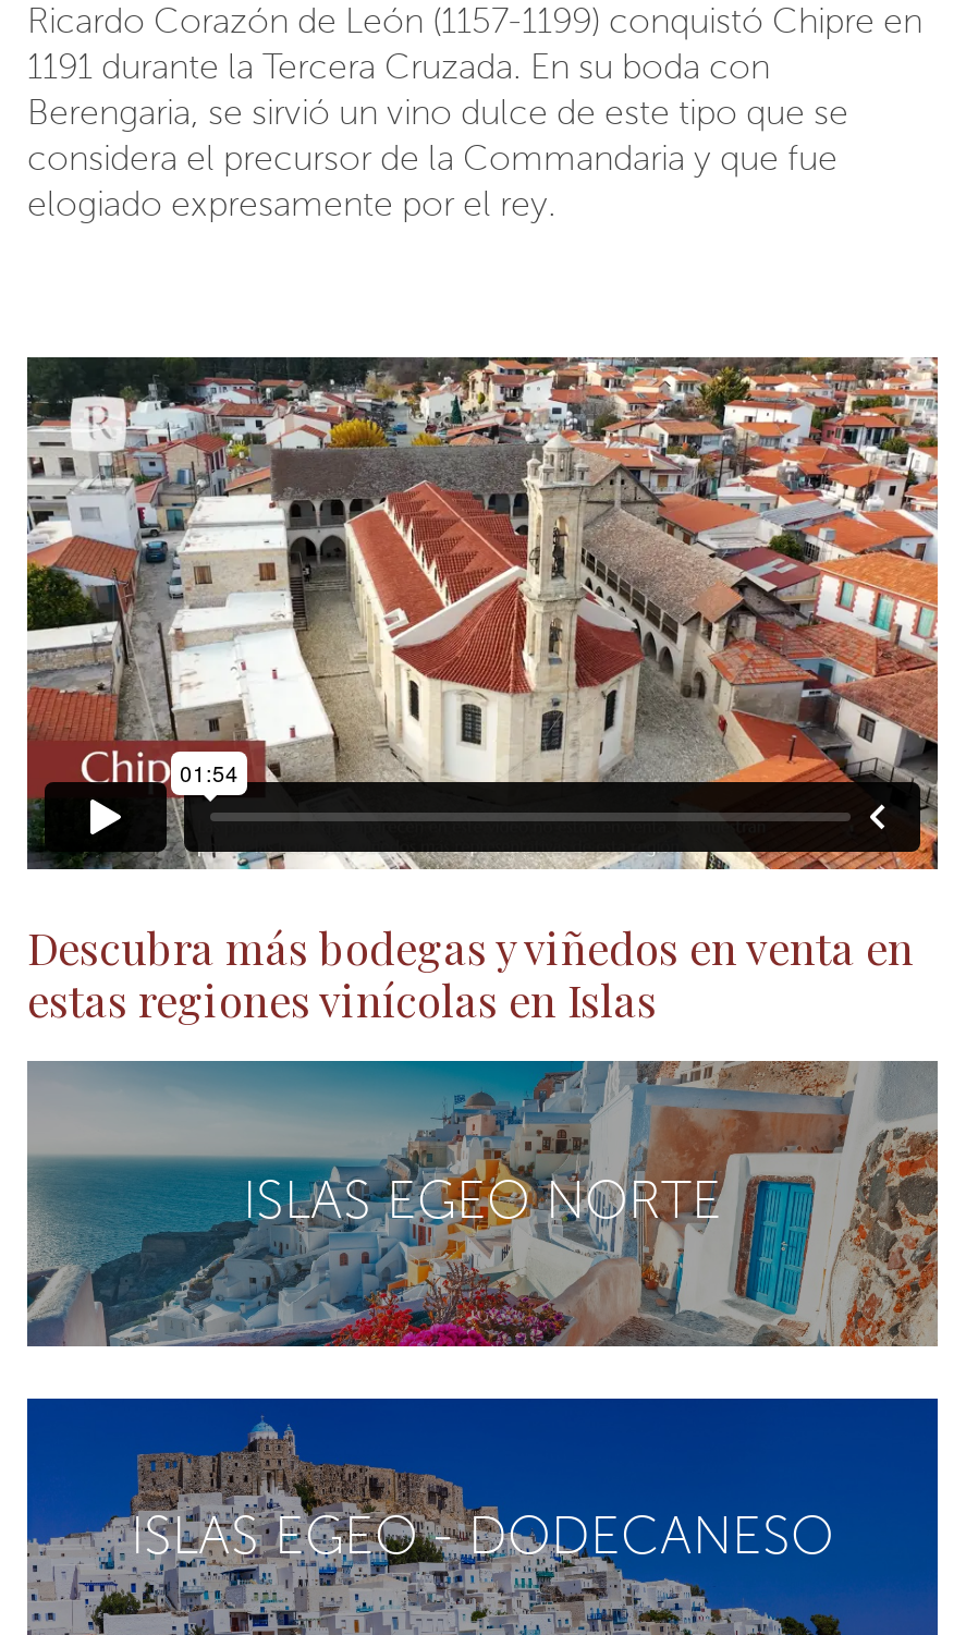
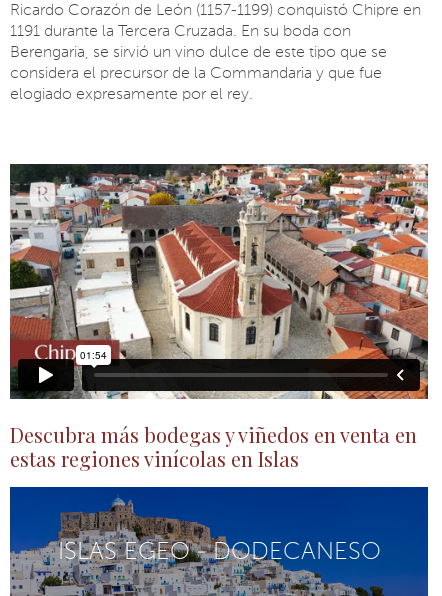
[27,1059,940,1349] [image] | ISLAS EGEO NORTE -> none

